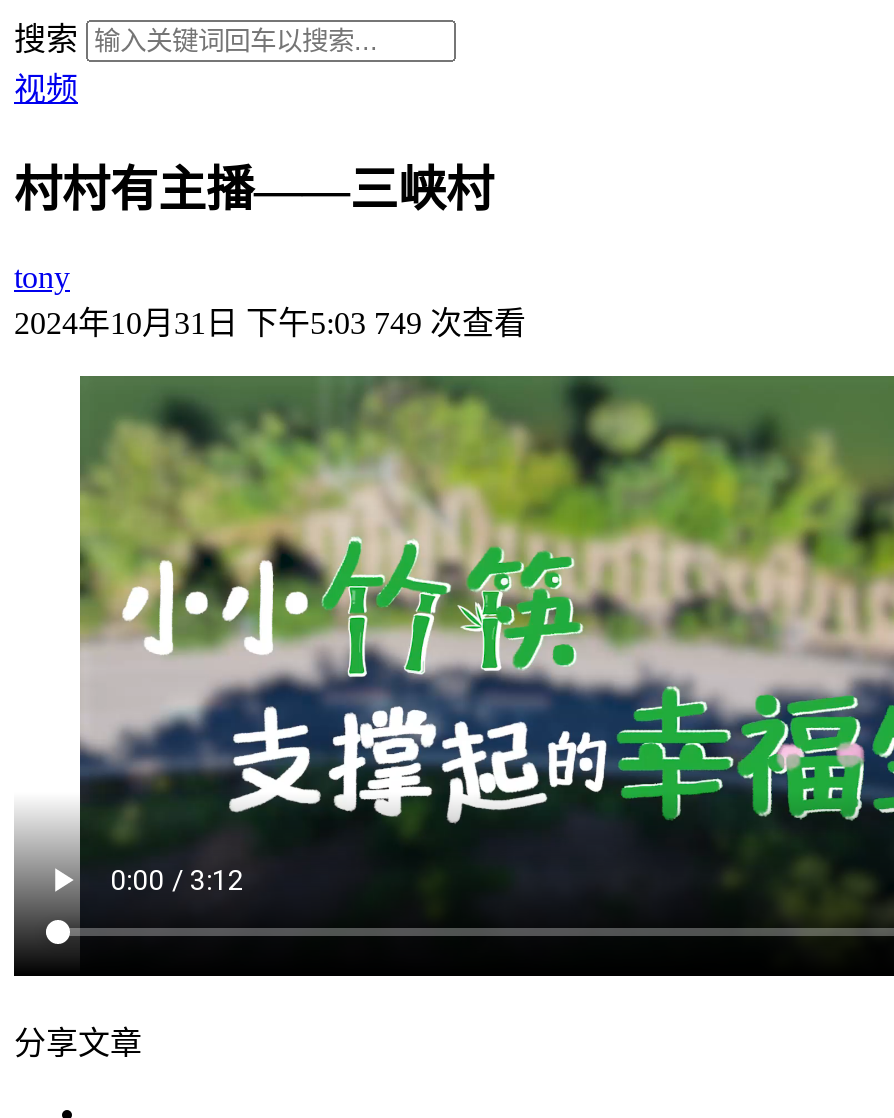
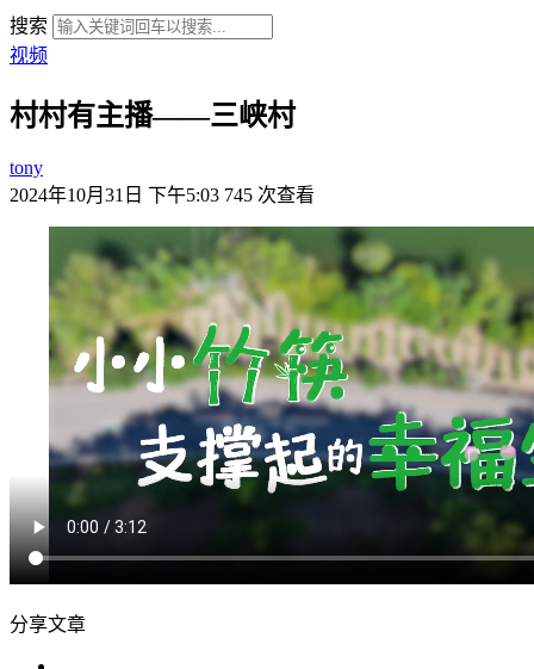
[14,305,526,339] 2024年10月31日 下午5:03 749 次查看 -> [10,184,315,205] 2024年10月31日 下午5:03 745 次查看

